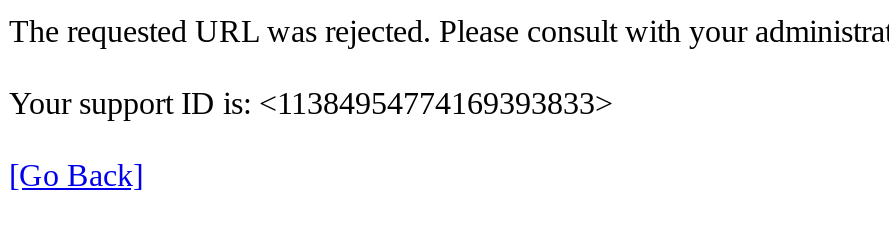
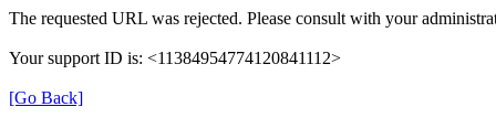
[9,86,613,120] Your support ID is: <11384954774169393833> -> [9,49,341,67] Your support ID is: <11384954774120841112>

